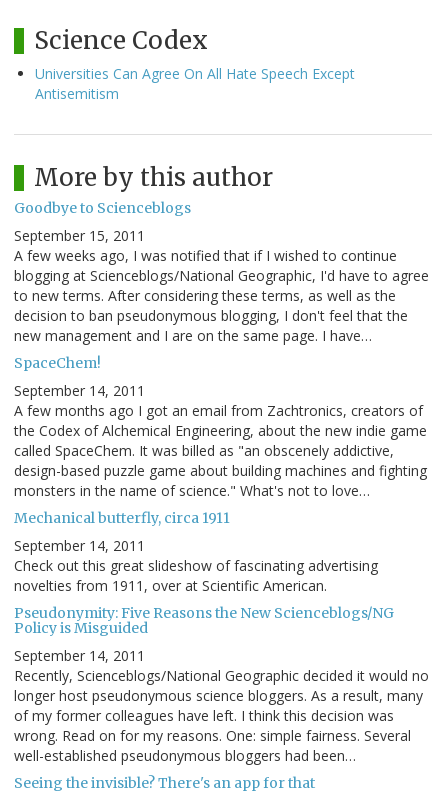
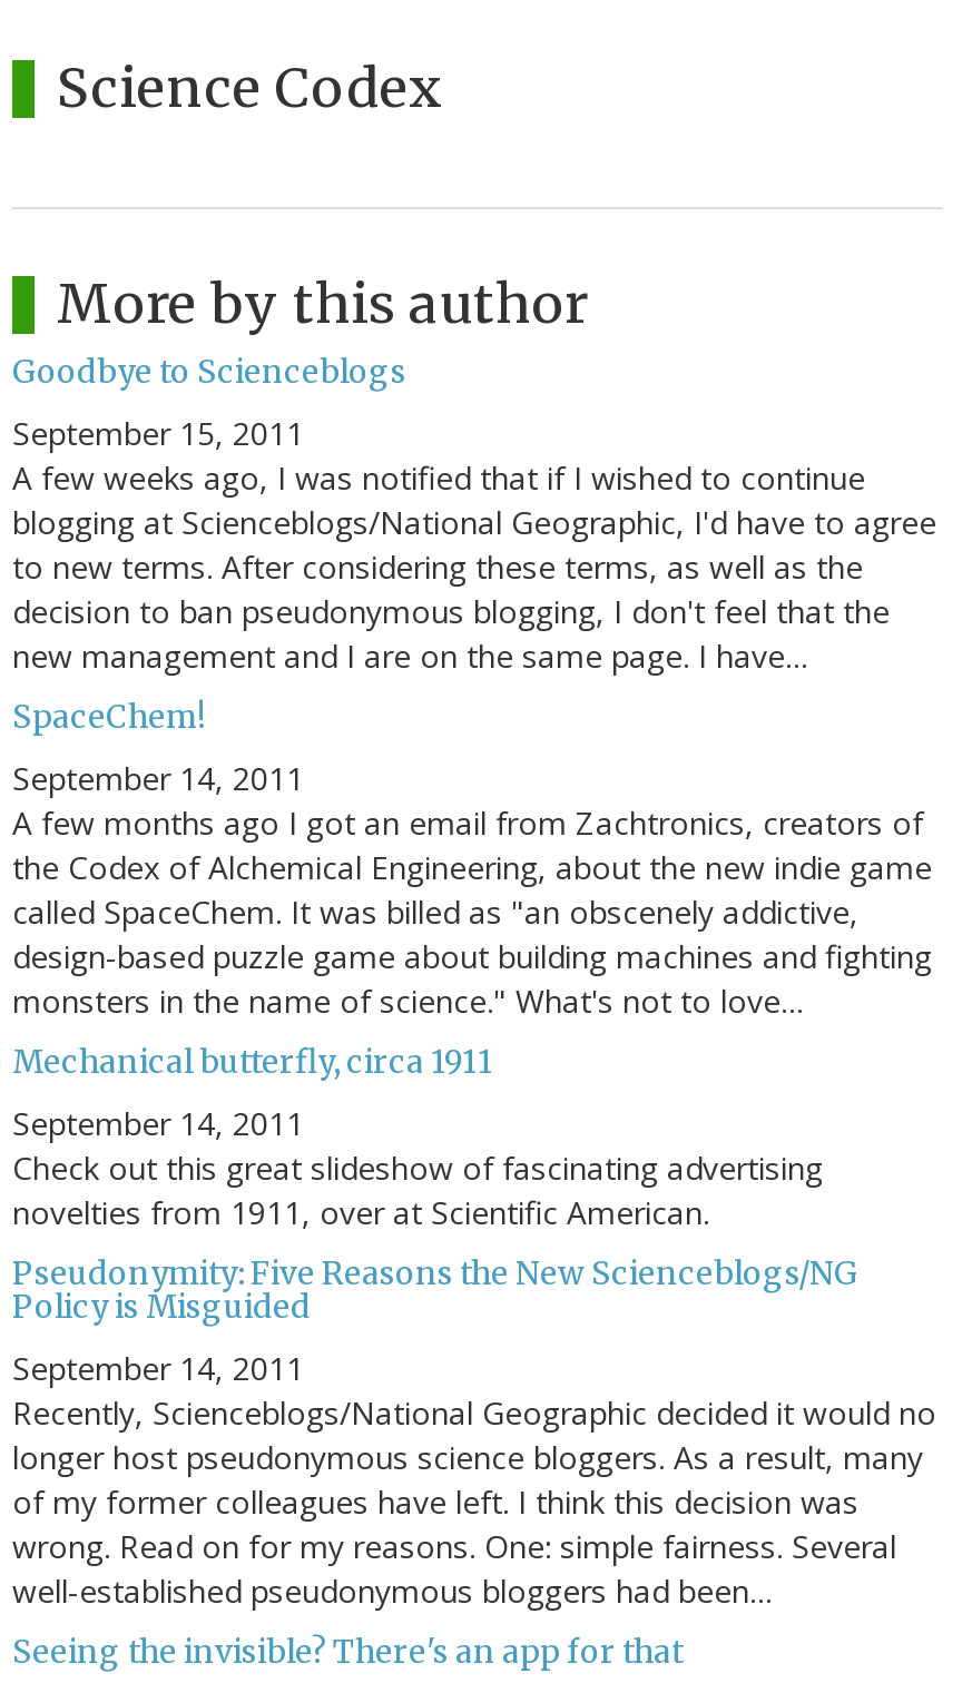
[35,64,355,103] Universities Can Agree On All Hate Speech Except | Antisemitism -> none

